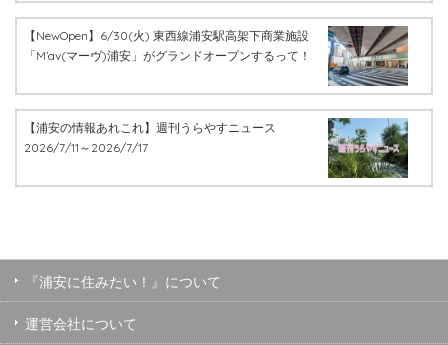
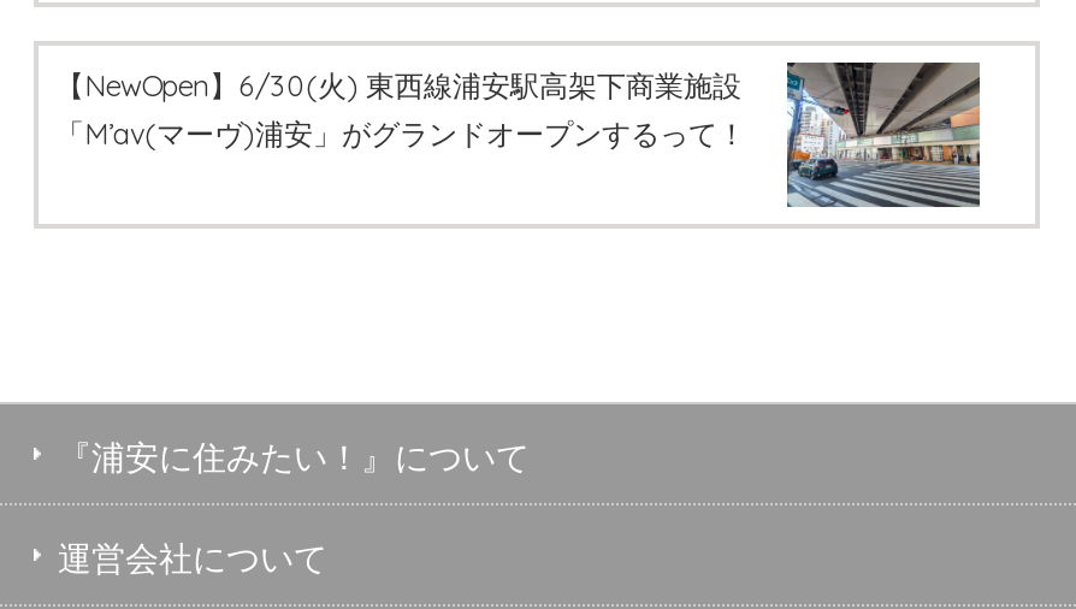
[24,120,276,155] 【浦安の情報あれこれ】週刊うらやすニュース | 2026/7/11～2026/7/17 -> none
[327,117,409,179] [image] -> none

